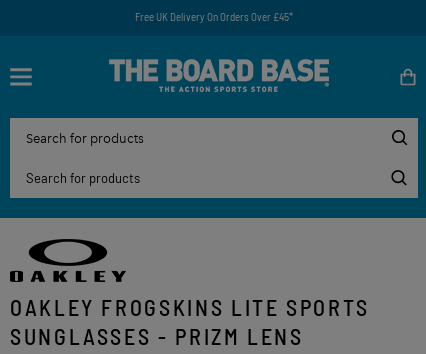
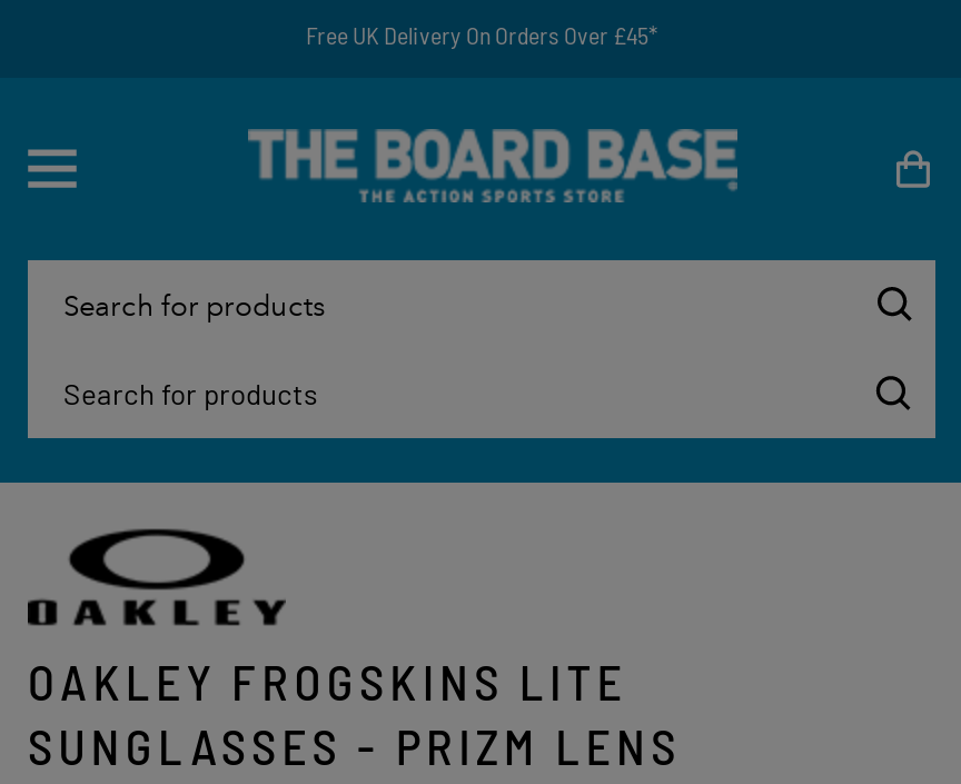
[10,294,370,320] OAKLEY FROGSKINS LITE SPORTS -> [28,652,627,709] OAKLEY FROGSKINS LITE

